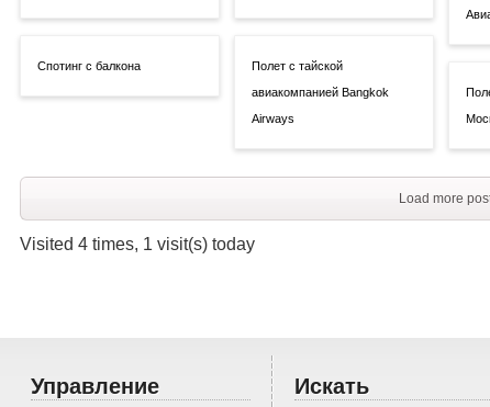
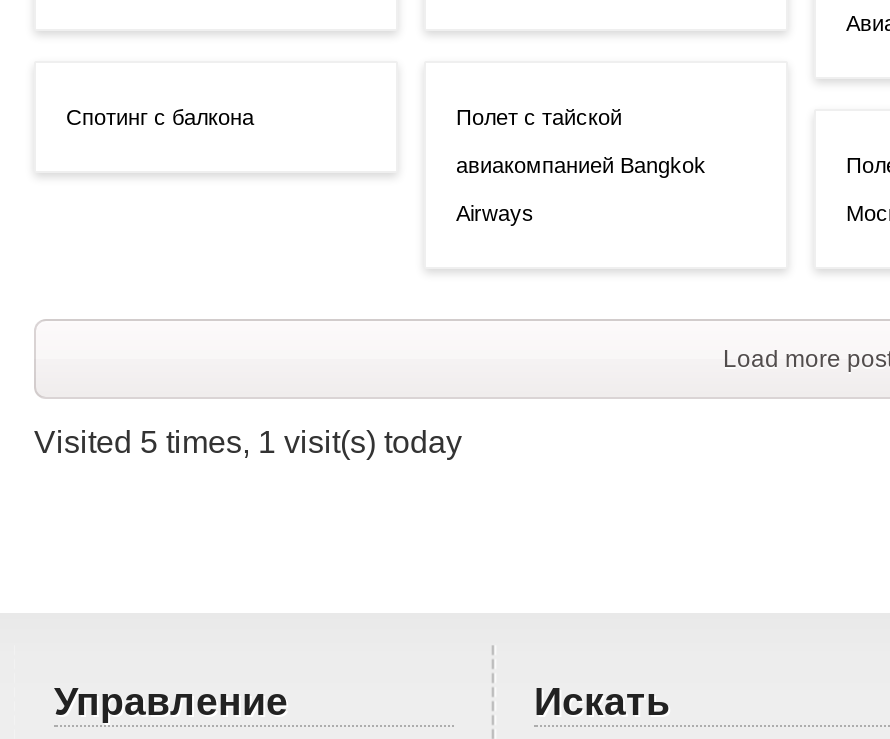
[20,235,255,253] Visited 4 times, 1 visit(s) today -> [34,425,462,459] Visited 5 times, 1 visit(s) today

